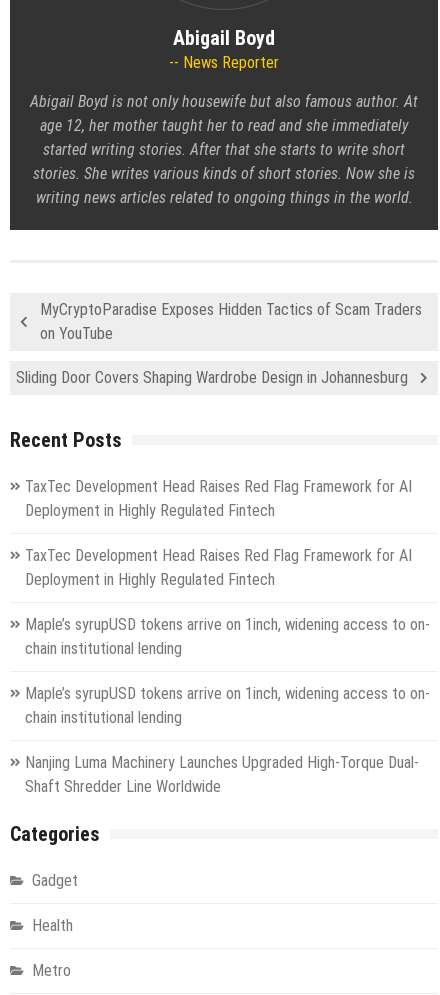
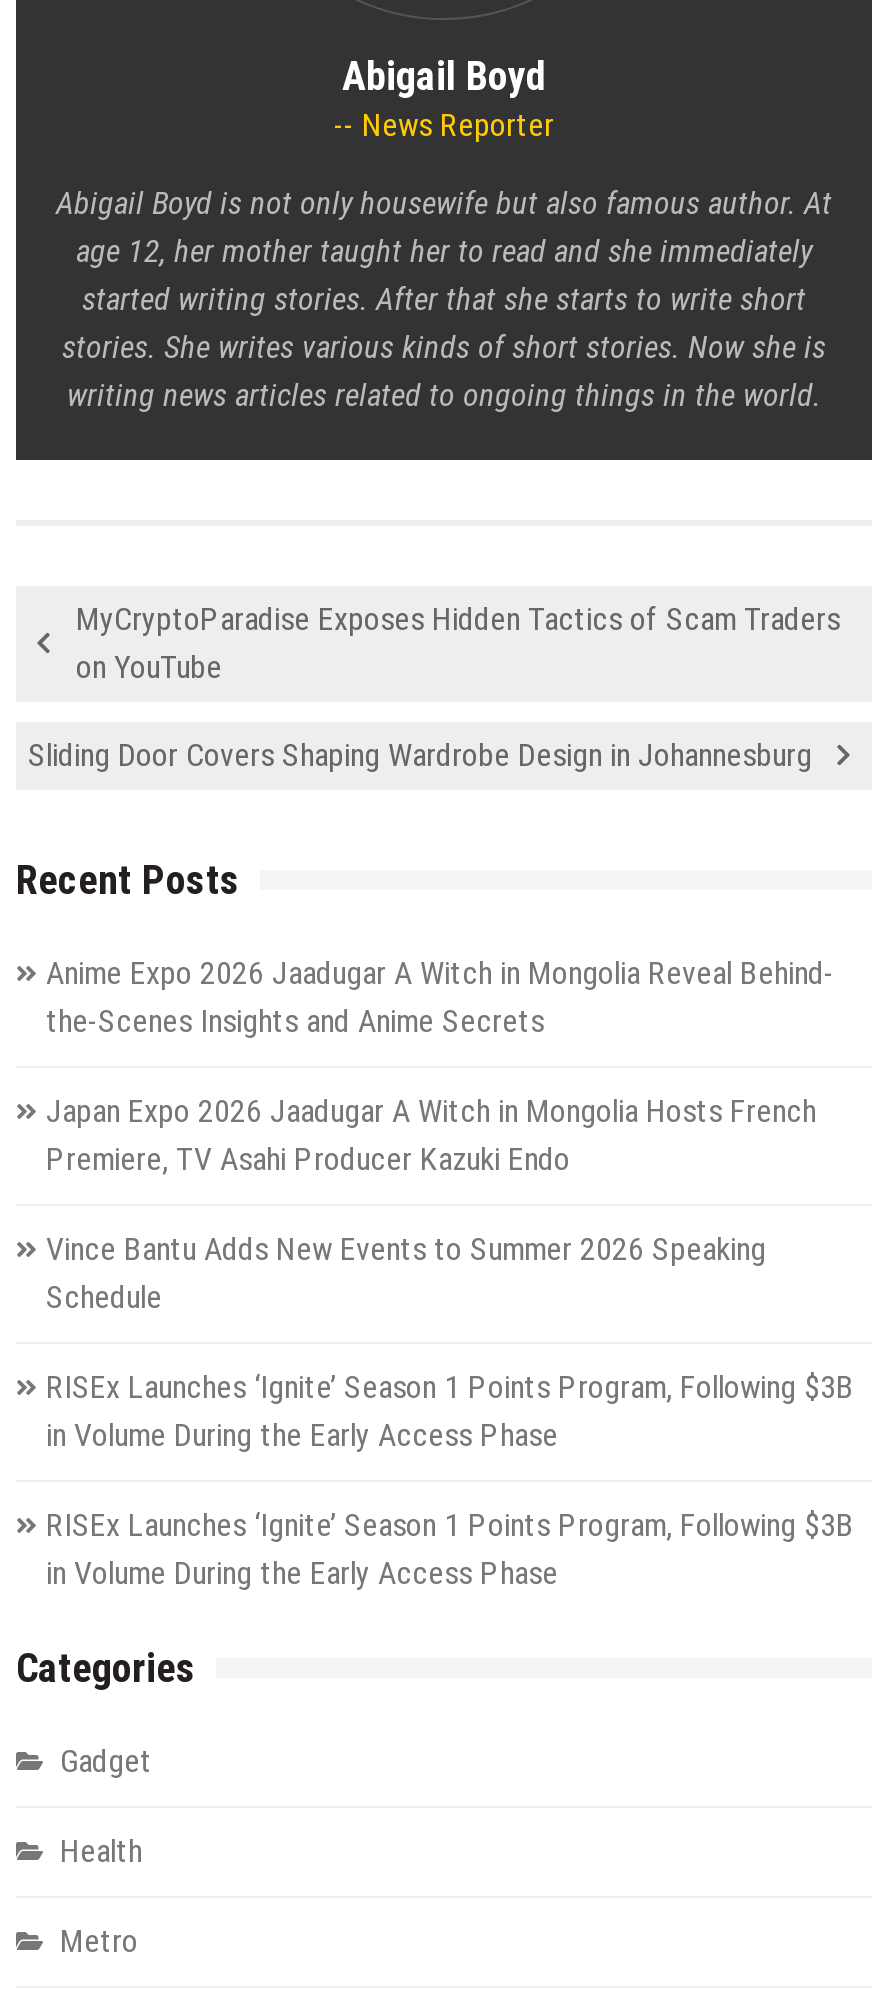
[25,477,412,520] TaxTec Development Head Raises Red Flag Framework for AI | Deployment in Highly Regulated Fintech -> [46,955,834,1041] Anime Expo 2026 Jaadugar A Witch in Mongolia Reveal Behind- | the-Scenes Insights and Anime Secrets
[25,546,412,589] TaxTec Development Head Raises Red Flag Framework for AI | Deployment in Highly Regulated Fintech -> [46,1093,816,1179] Japan Expo 2026 Jaadugar A Witch in Mongolia Hosts French | Premiere, TV Asahi Producer Kazuki Endo
[25,615,430,658] Maple’s syrupUSD tokens arrive on 1inch, widening access to on- | chain institutional lending -> [46,1231,766,1317] Vince Bantu Adds New Events to Summer 2026 Speaking | Schedule
[25,684,430,727] Maple’s syrupUSD tokens arrive on 1inch, widening access to on- | chain institutional lending -> [46,1369,854,1455] RISEx Launches ‘Ignite’ Season 1 Points Program, Following $3B | in Volume During the Early Access Phase
[25,753,419,796] Nanjing Luma Machinery Launches Upgraded High-Torque Dual- | Shaft Shredder Line Worldwide -> [46,1507,854,1593] RISEx Launches ‘Ignite’ Season 1 Points Program, Following $3B | in Volume During the Early Access Phase

